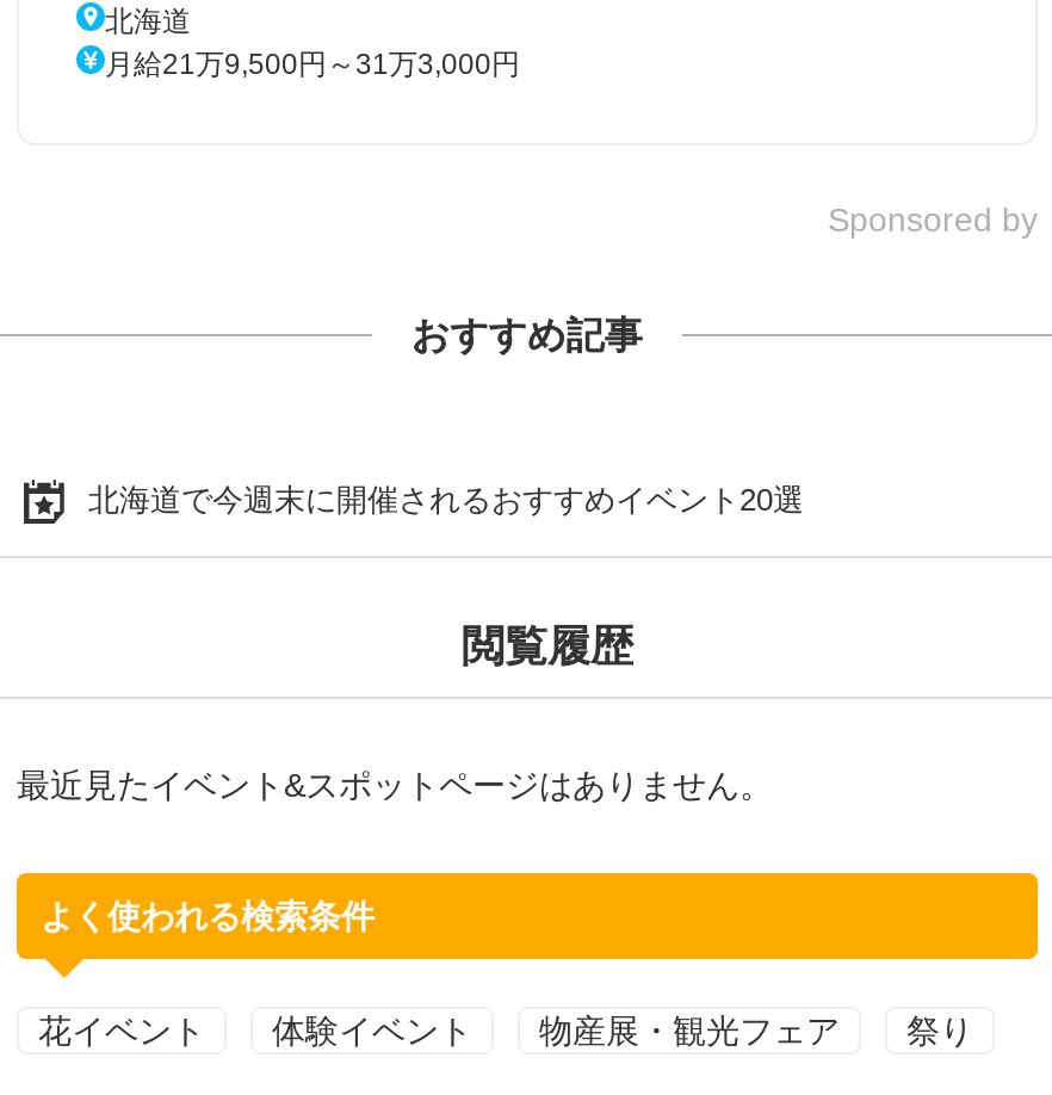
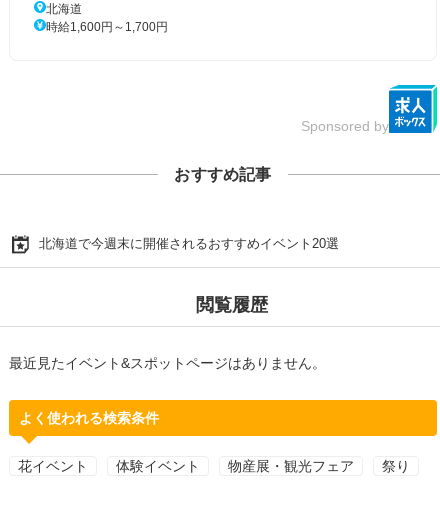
[105,47,520,81] 月給21万9,500円～31万3,000円 -> [46,20,168,34] 時給1,600円～1,700円

